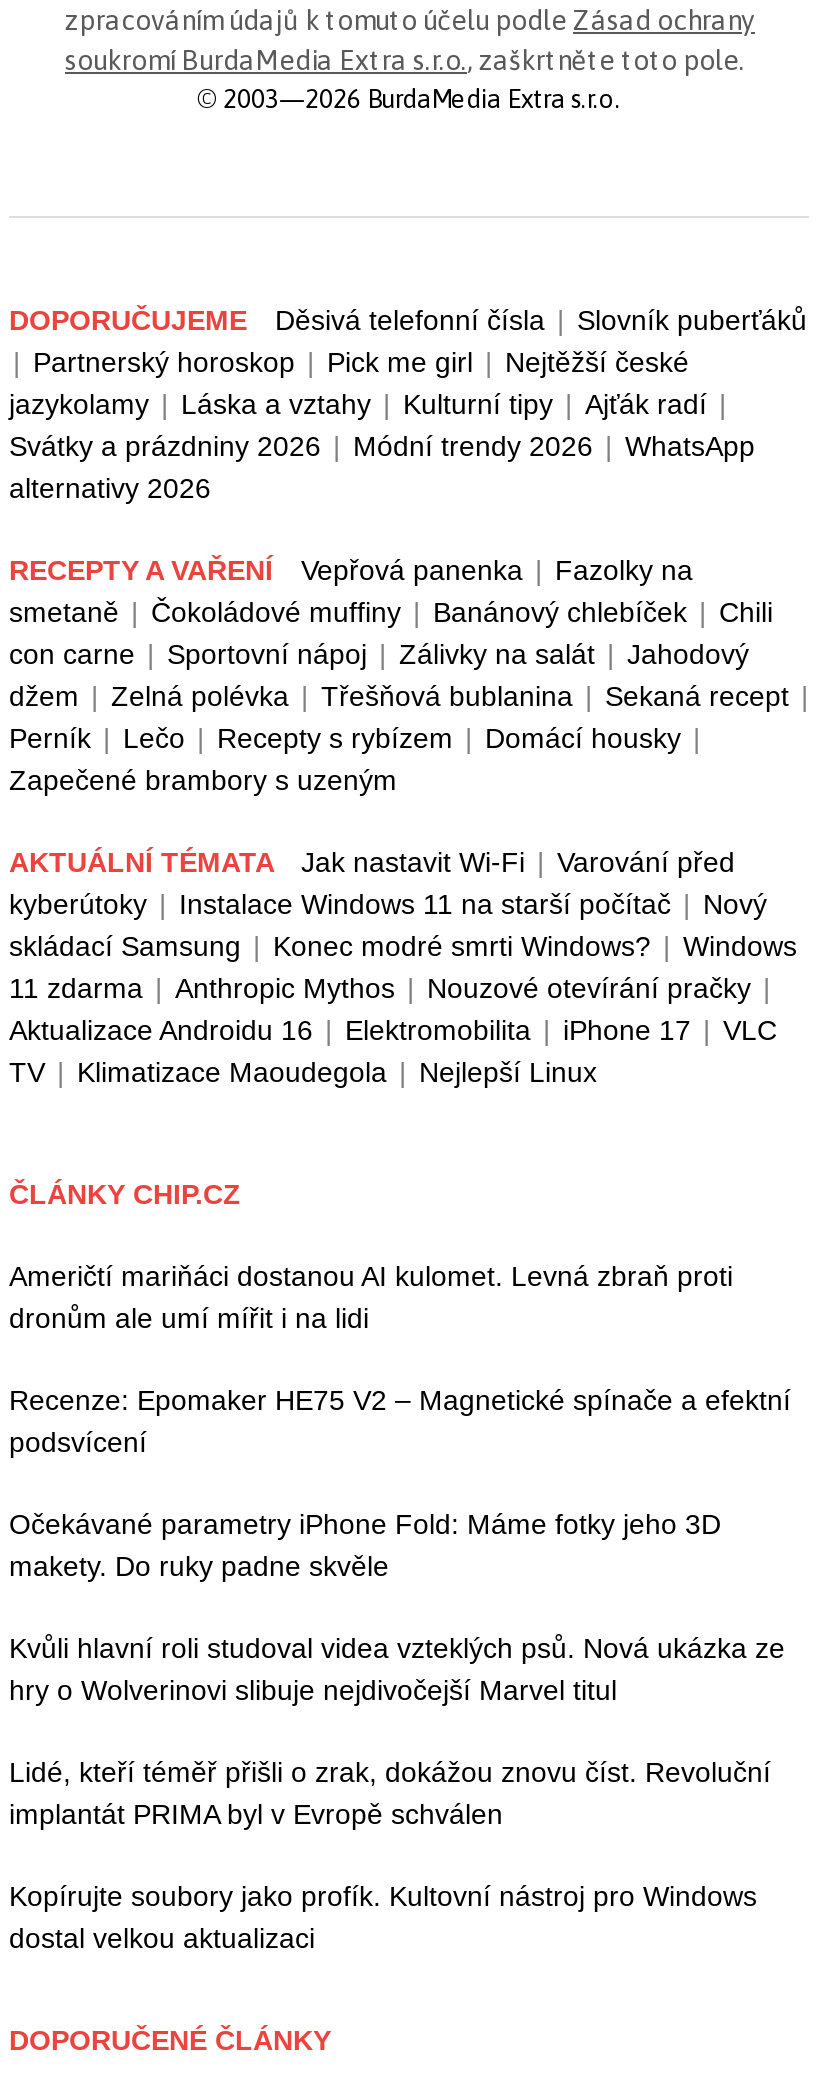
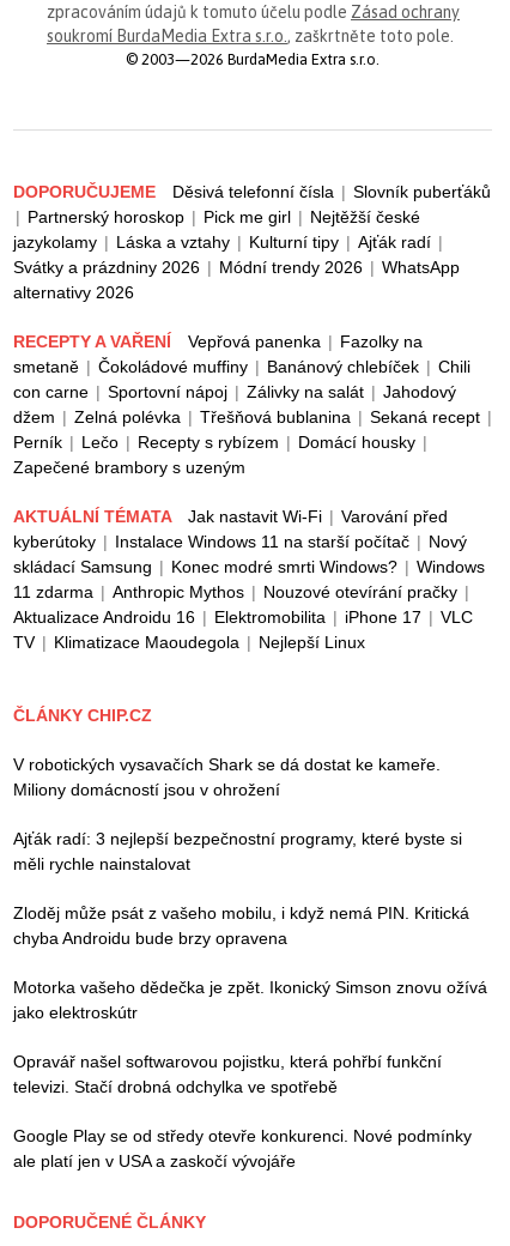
[9,1260,733,1334] Američtí mariňáci dostanou AI kulomet. Levná zbraň proti | dronům ale umí mířit i na lidi -> [13,755,441,799] V robotických vysavačích Shark se dá dostat ke kameře. | Miliony domácností jsou v ohrožení
[9,1384,791,1458] Recenze: Epomaker HE75 V2 – Magnetické spínače a efektní | podsvícení -> [13,829,462,873] Ajťák radí: 3 nejlepší bezpečnostní programy, které byste si | měli rychle nainstalovat
[9,1508,721,1582] Očekávané parametry iPhone Fold: Máme fotky jeho 3D | makety. Do ruky padne skvěle -> [13,903,469,948] Zloděj může psát z vašeho mobilu, i když nemá PIN. Kritická | chyba Androidu bude brzy opravena
[9,1632,785,1706] Kvůli hlavní roli studoval videa vzteklých psů. Nová ukázka ze | hry o Wolverinovi slibuje nejdivočejší Marvel titul -> [13,978,487,1022] Motorka vašeho dědečka je zpět. Ikonický Simson znovu ožívá | jako elektroskútr
[9,1756,771,1830] Lidé, kteří téměř přišli o zrak, dokážou znovu číst. Revoluční | implantát PRIMA byl v Evropě schválen -> [13,1052,442,1096] Opravář našel softwarovou pojistku, která pohřbí funkční | televizi. Stačí drobná odchylka ve spotřebě
[9,1880,757,1954] Kopírujte soubory jako profík. Kultovní nástroj pro Windows | dostal velkou aktualizaci -> [13,1126,472,1171] Google Play se od středy otevře konkurenci. Nové podmínky | ale platí jen v USA a zaskočí vývojáře

